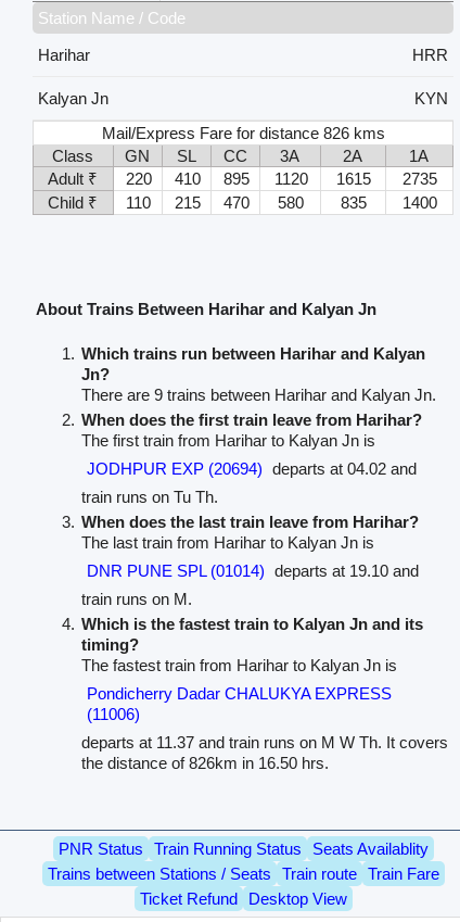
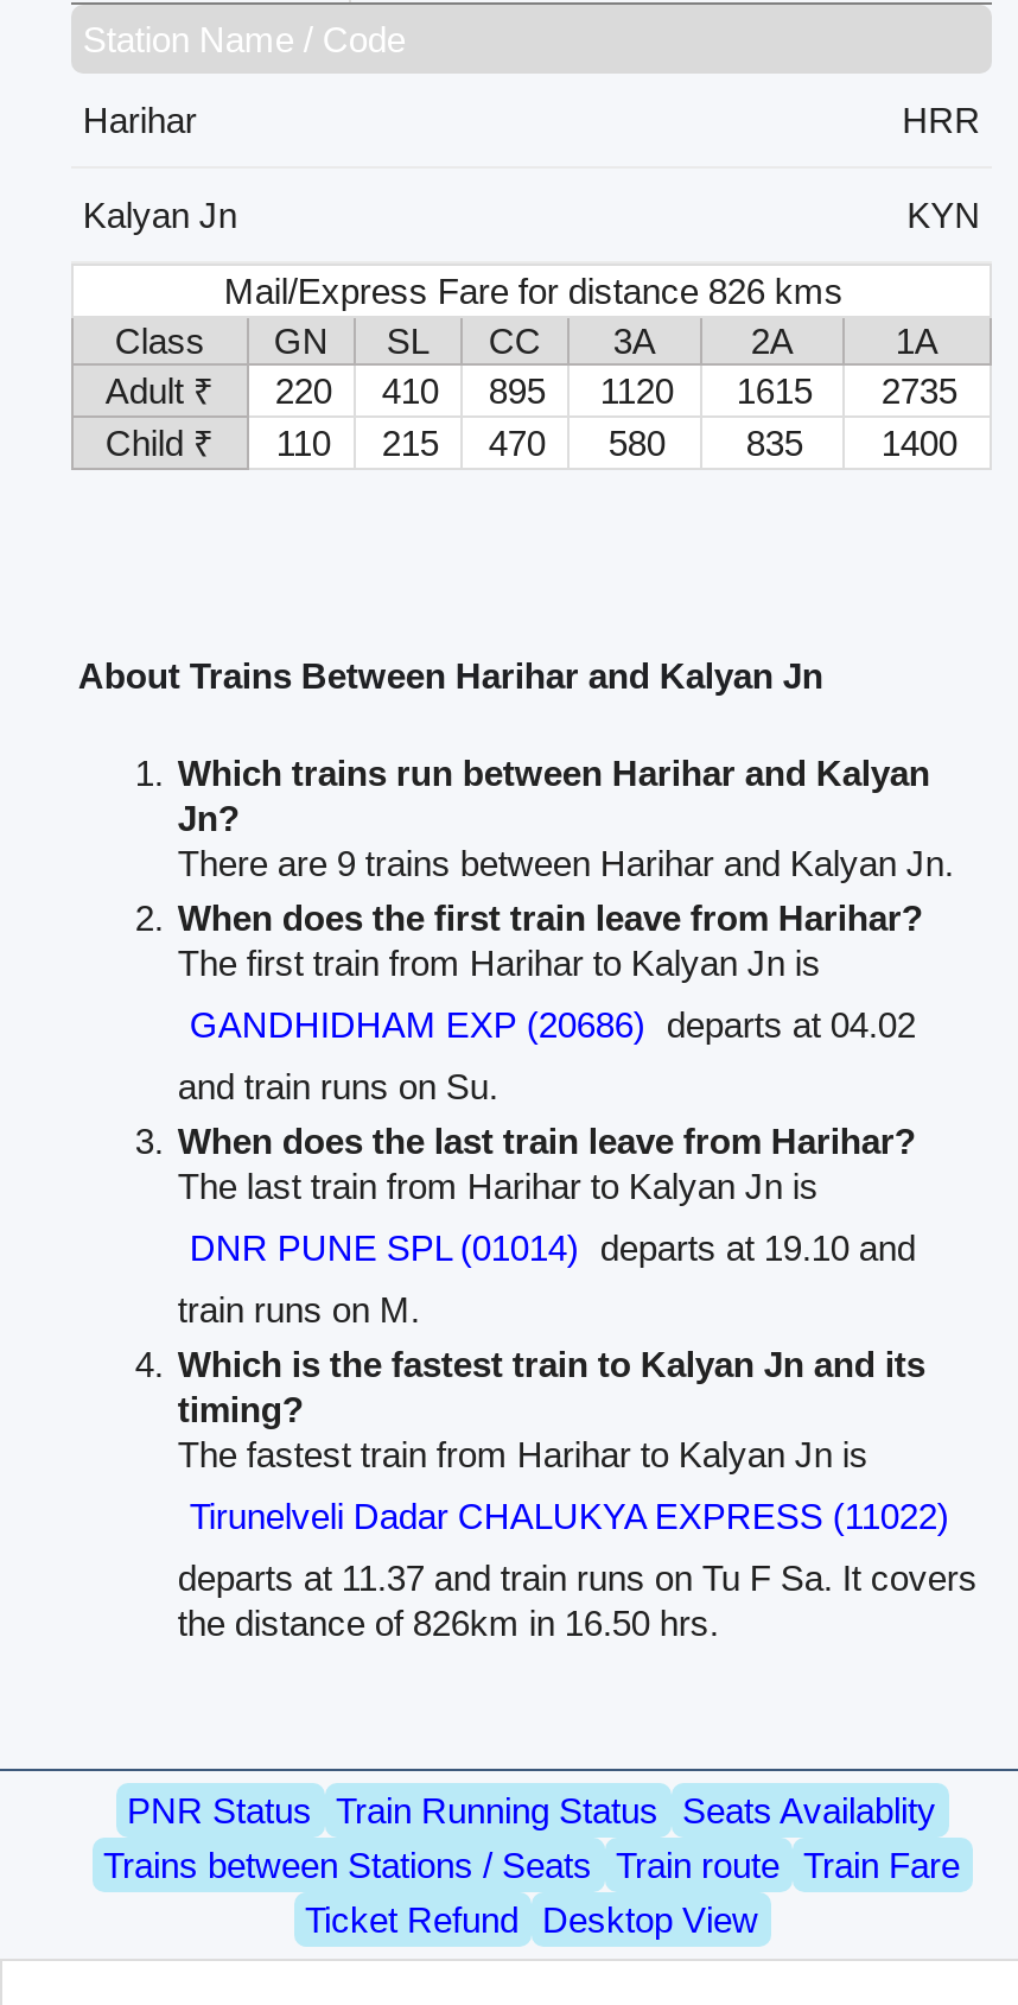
[87,459,416,478] JODHPUR EXP (20694) departs at 04.02 and -> [189,1004,915,1045] GANDHIDHAM EXP (20686) departs at 04.02
[81,488,218,506] train runs on Tu Th. -> [177,1066,498,1106] and train runs on Su.
[87,684,391,723] Pondicherry Dadar CHALUKYA EXPRESS | (11006) -> [189,1496,949,1536] Tirunelveli Dadar CHALUKYA EXPRESS (11022)
[81,733,448,752] departs at 11.37 and train runs on M W Th. It covers -> [177,1557,977,1598] departs at 11.37 and train runs on Tu F Sa. It covers

